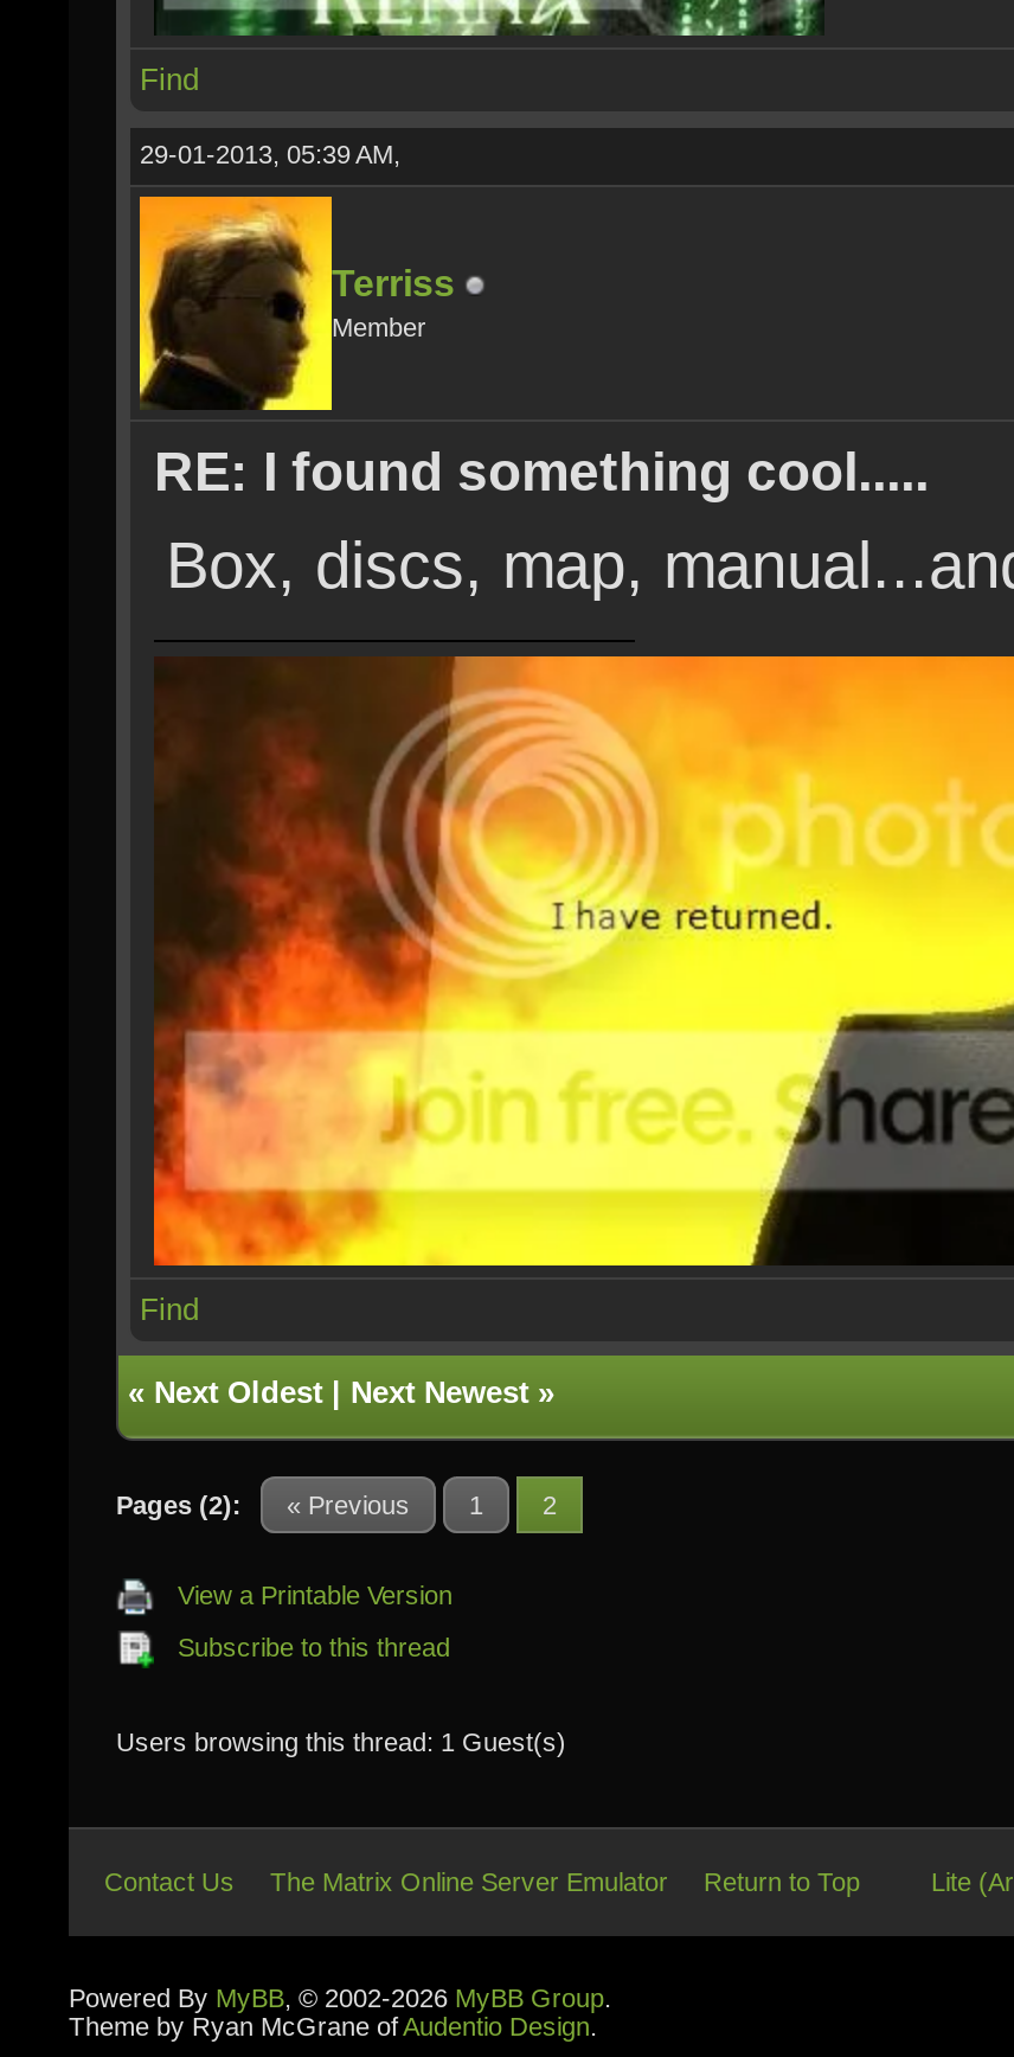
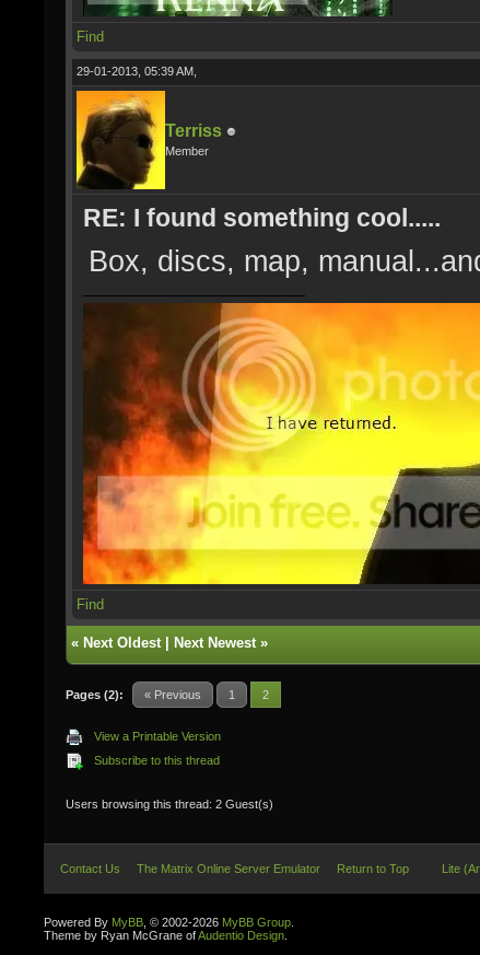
[116,1728,566,1756] Users browsing this thread: 1 Guest(s) -> [66,797,273,811] Users browsing this thread: 2 Guest(s)

